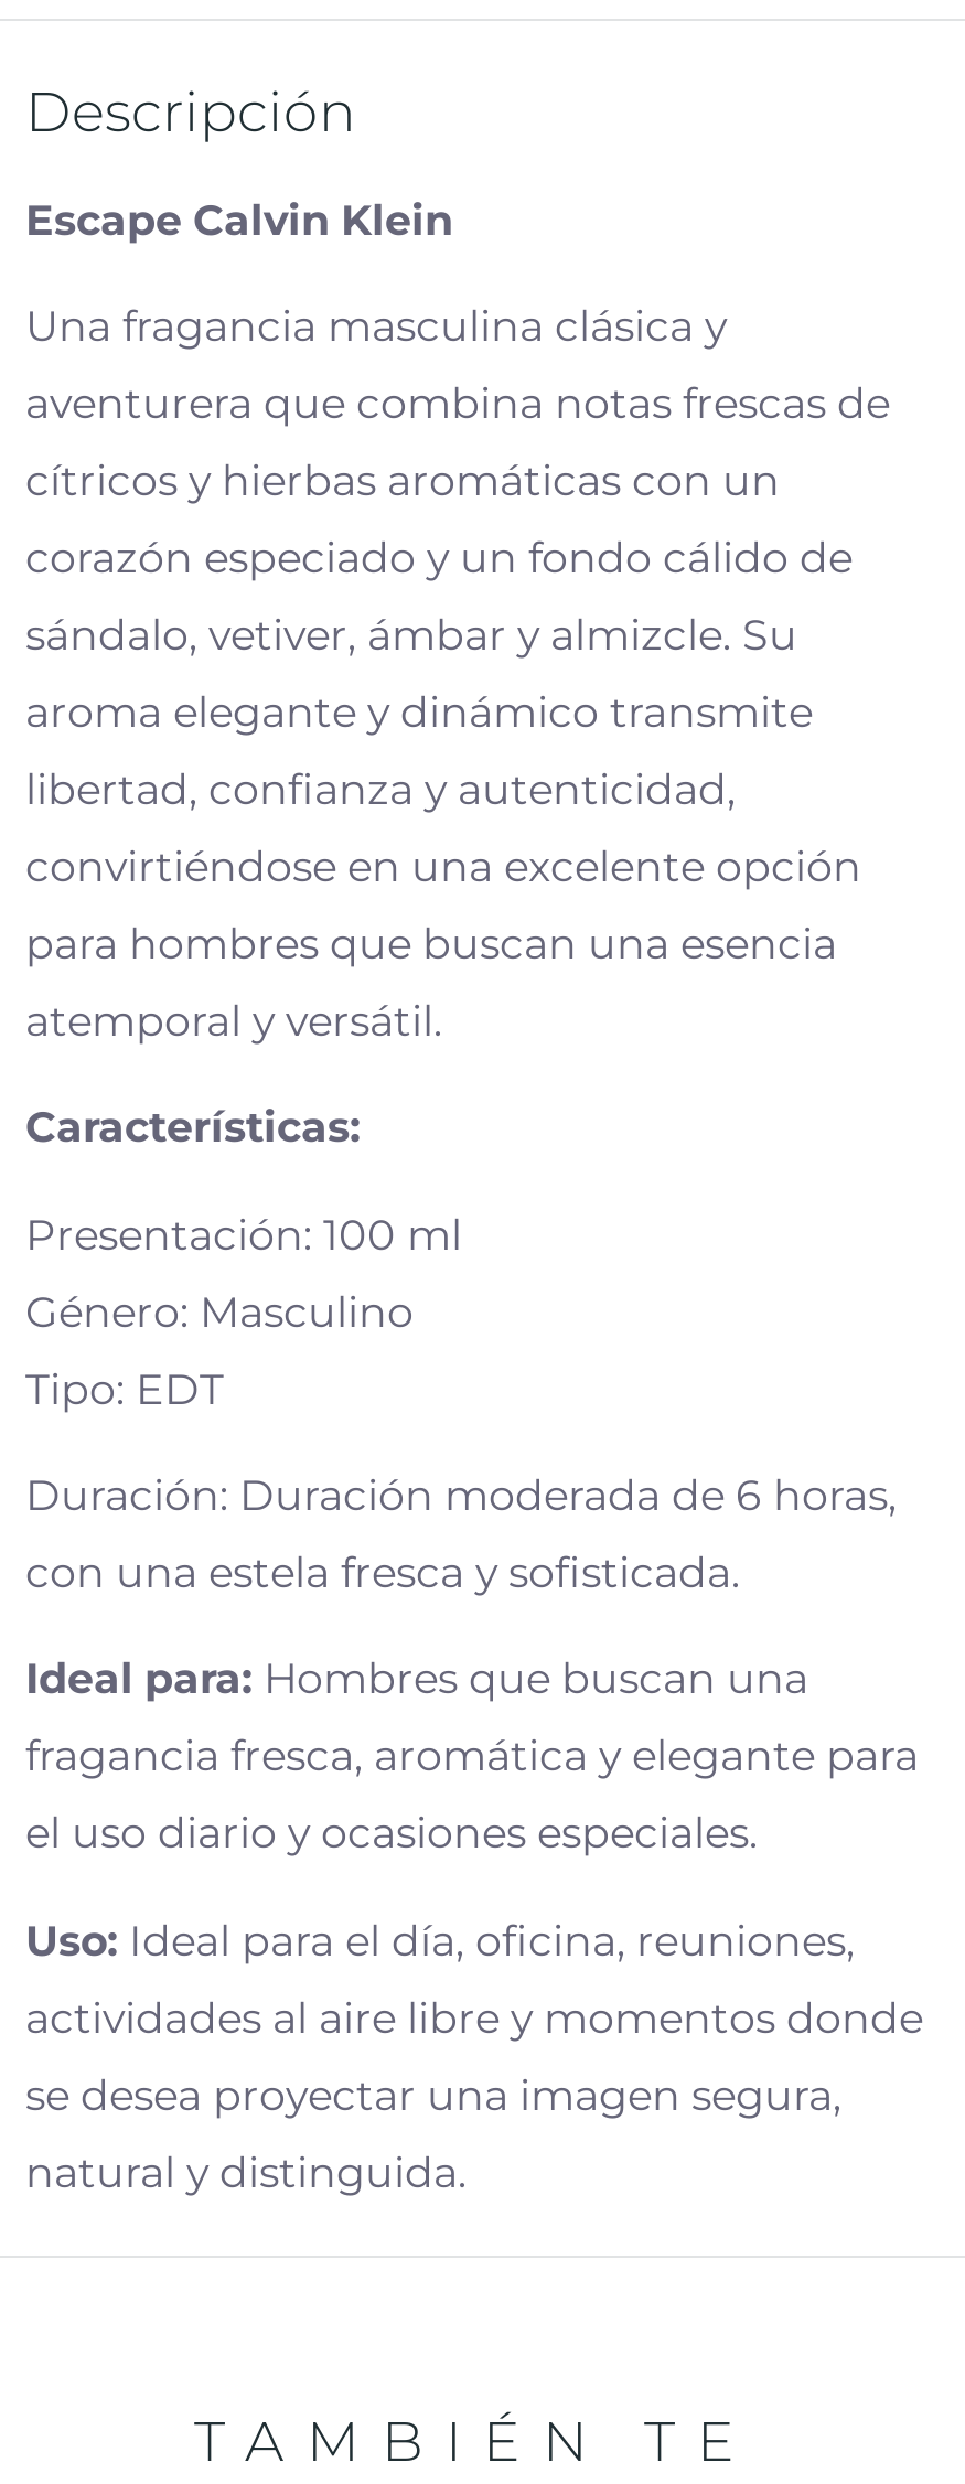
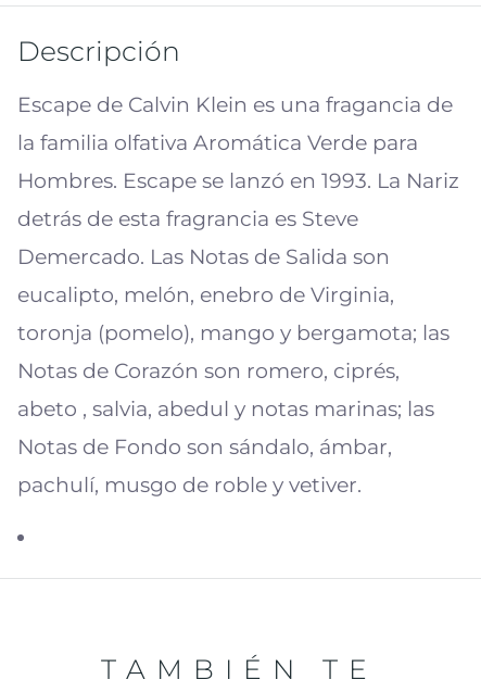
[25,194,923,2197] Escape Calvin Klein | Una fragancia masculina clásica y | aventurera que combina notas frescas de | cítricos y hierbas aromáticas con un | corazón especiado y un fondo cálido de | sándalo, vetiver, ámbar y almizcle. Su | aroma elegante y dinámico transmite | libertad, confianza y autenticidad, | convirtiéndose en una excelente opción | para hombres que buscan una esencia | atemporal y versátil. | Características: | Presentación: 100 ml | Género: Masculino | Tipo: EDT | Duración: Duración moderada de 6 horas, | con una estela fresca y sofisticada. | Ideal para: Hombres que buscan una | fragancia fresca, aromática y elegante para | el uso diario y ocasiones especiales. | Uso: Ideal para el día, oficina, reuniones, | actividades al aire libre y momentos donde | se desea proyectar una imagen segura, | natural y distinguida. -> [17,92,459,497] Escape de Calvin Klein es una fragancia de | la familia olfativa Aromática Verde para | Hombres. Escape se lanzó en 1993. La Nariz | detrás de esta fragrancia es Steve | Demercado. Las Notas de Salida son | eucalipto, melón, enebro de Virginia, | toronja (pomelo), mango y bergamota; las | Notas de Corazón son romero, ciprés, | abeto , salvia, abedul y notas marinas; las | Notas de Fondo son sándalo, ámbar, | pachulí, musgo de roble y vetiver.

